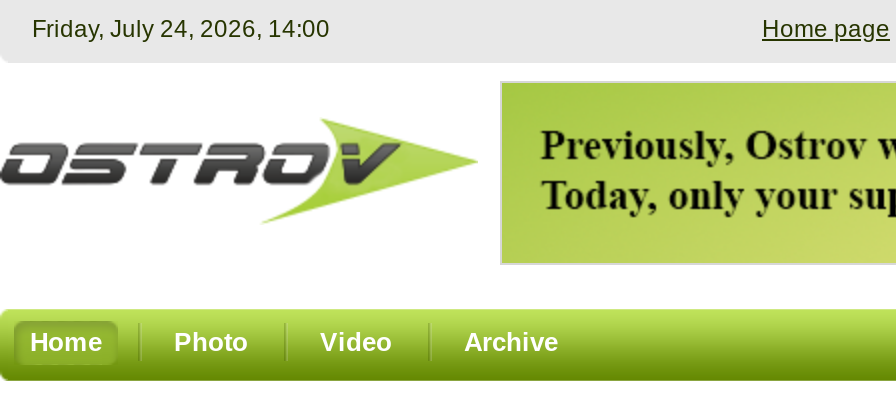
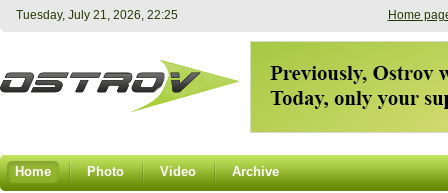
[32,15,330,43] Friday, July 24, 2026, 14:00 -> [16,8,178,22] Tuesday, July 21, 2026, 22:25

